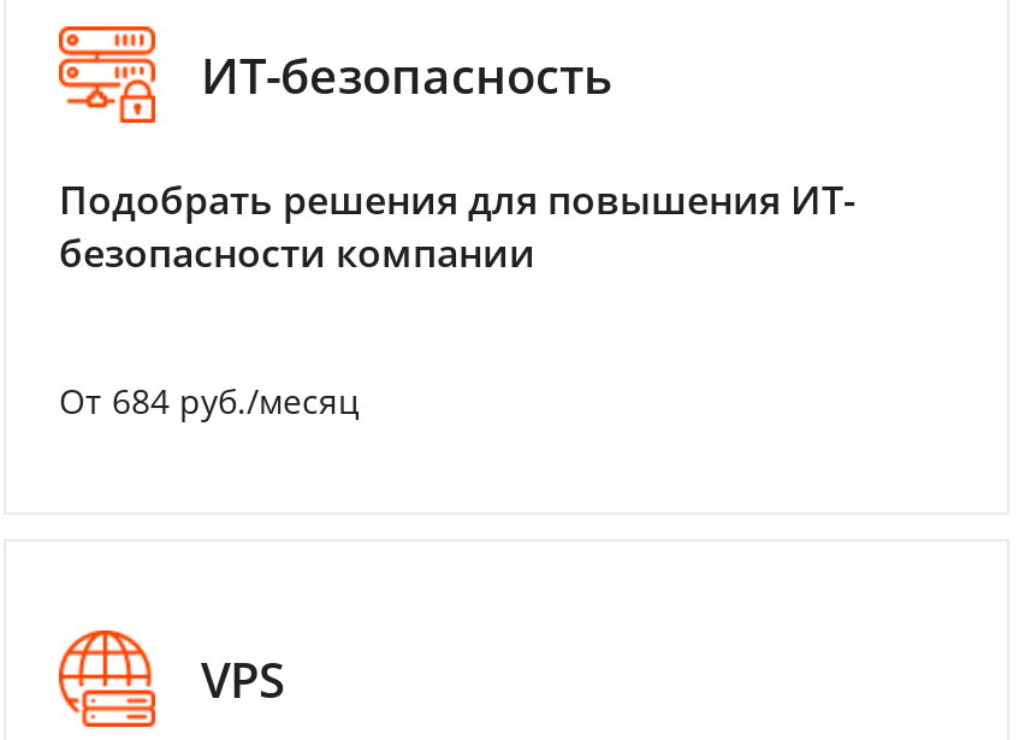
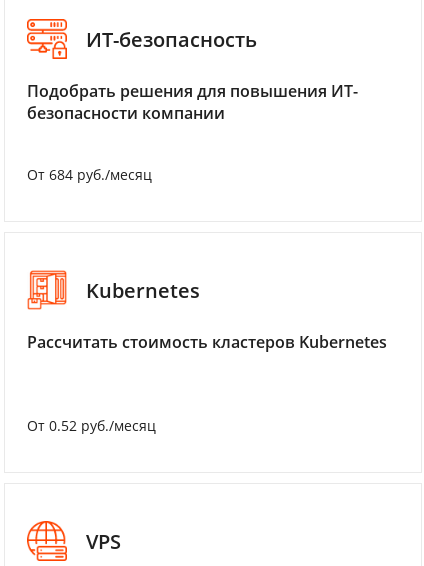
none -> [26,270,387,353] [image] | Kubernetes | Рассчитать стоимость кластеров Kubernetes
none -> [27,416,156,435] От 0.52 руб./месяц

